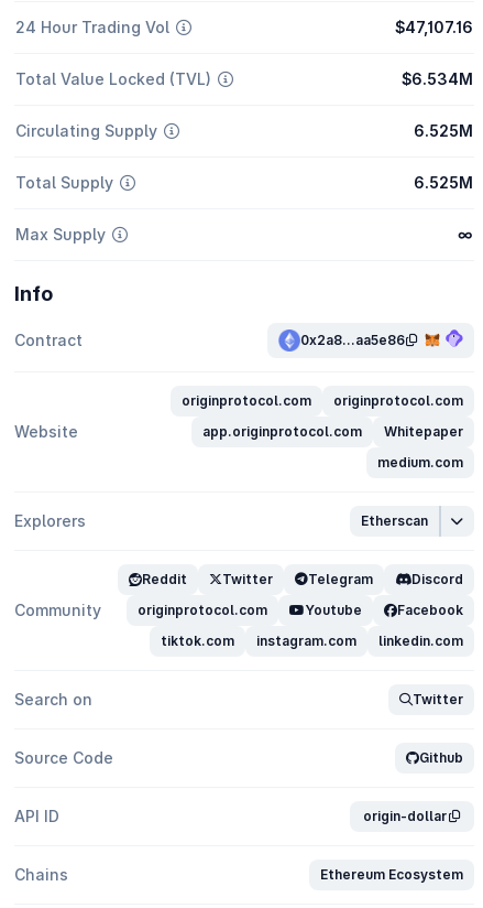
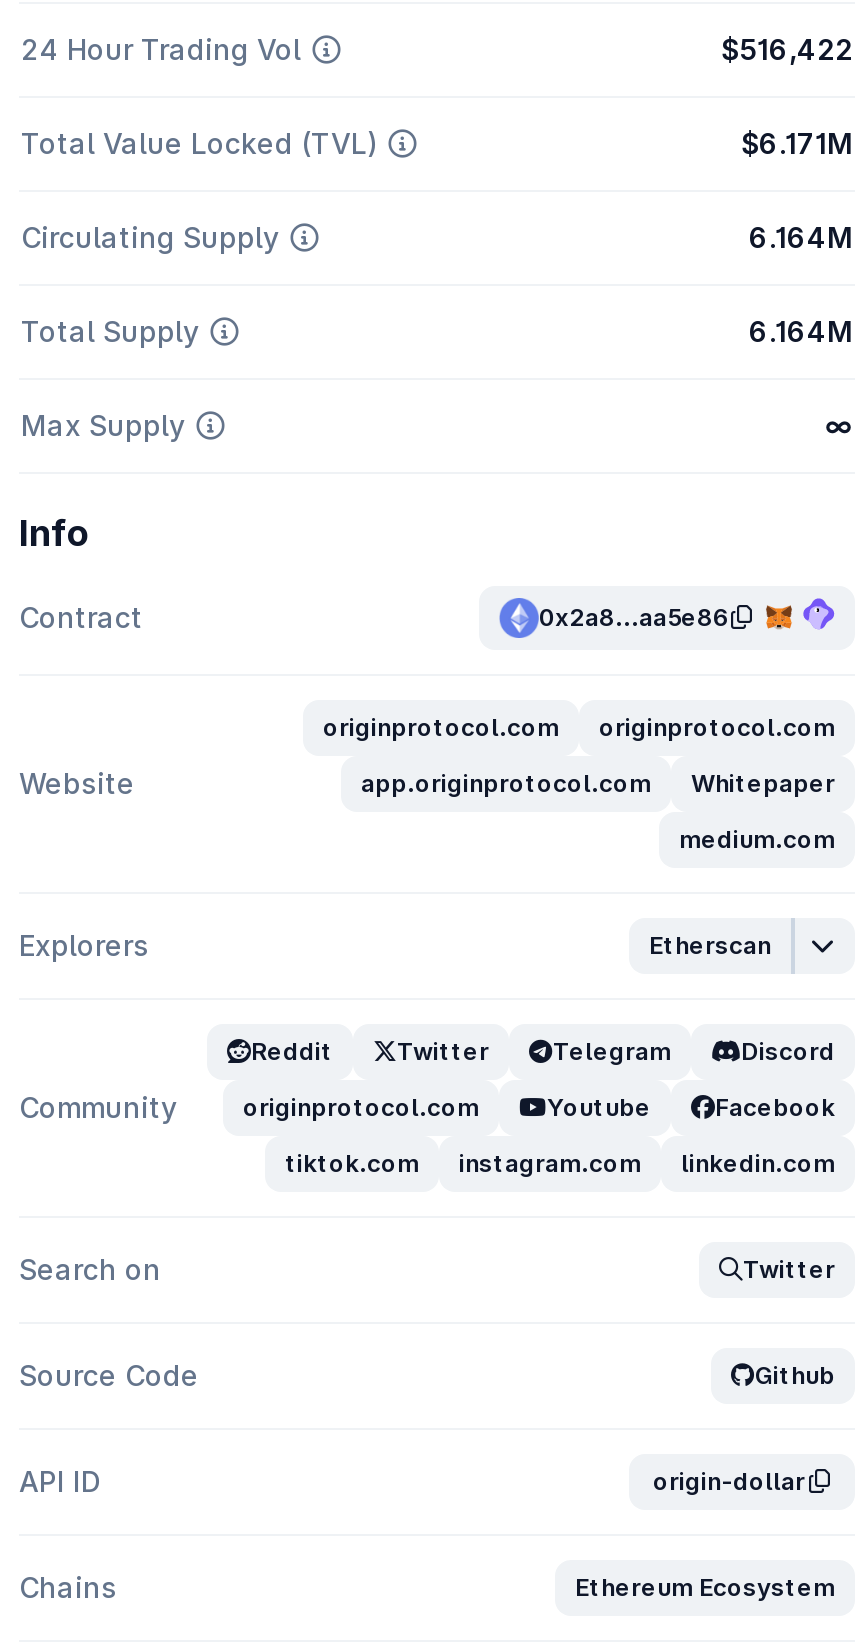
[395,18,473,36] $47,107.16 -> [721,32,853,66] $516,422
[402,69,473,88] $6.534M -> [741,126,853,160] $6.171M
[414,121,473,140] 6.525M -> [749,220,853,254] 6.164M
[414,173,473,192] 6.525M -> [749,314,853,348] 6.164M

